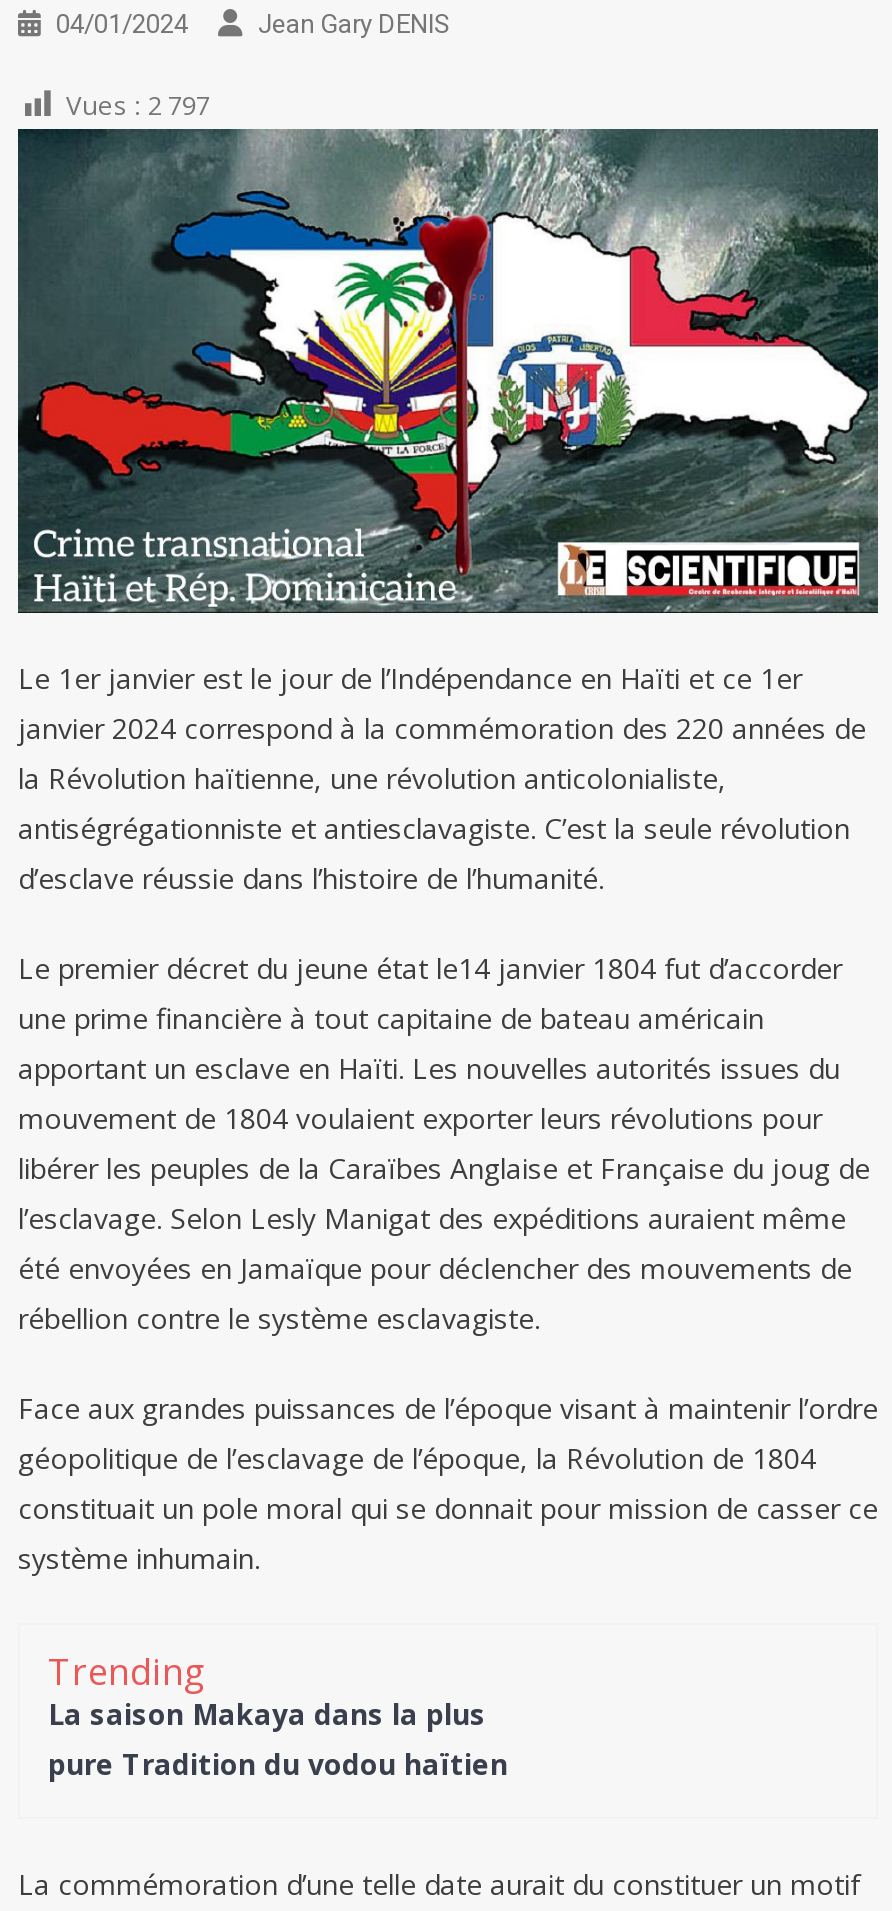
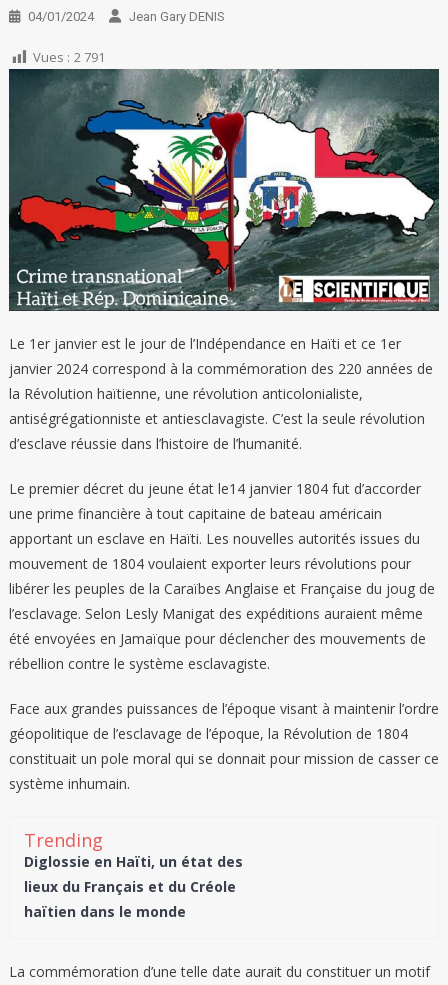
[66,88,210,124] Vues : 2 797 -> [33,48,105,66] Vues : 2 791
[48,1695,508,1783] La saison Makaya dans la plus | pure Tradition du vodou haïtien -> [24,852,243,921] Diglossie en Haïti, un état des | lieux du Français et du Créole | haïtien dans le monde

